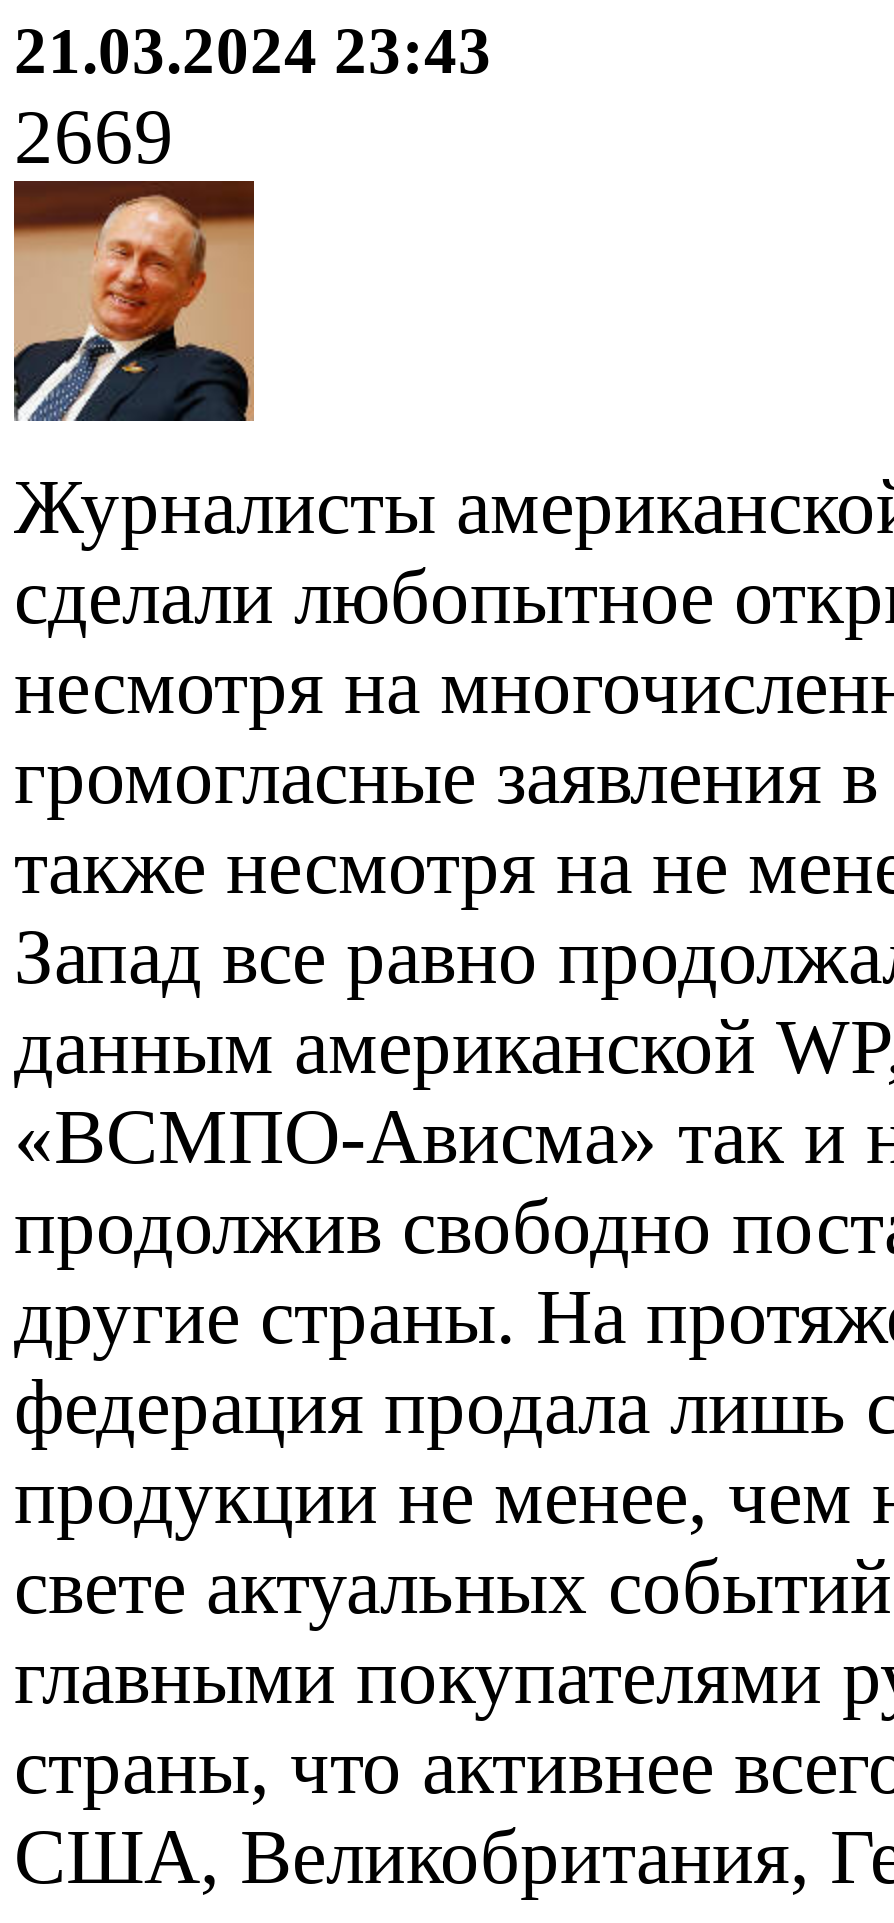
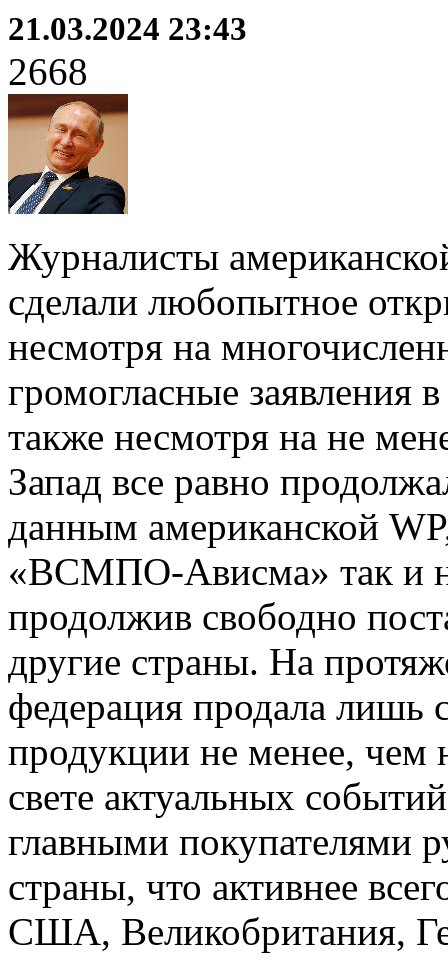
[14,92,174,178] 2669 -> [8,50,88,93] 2668

